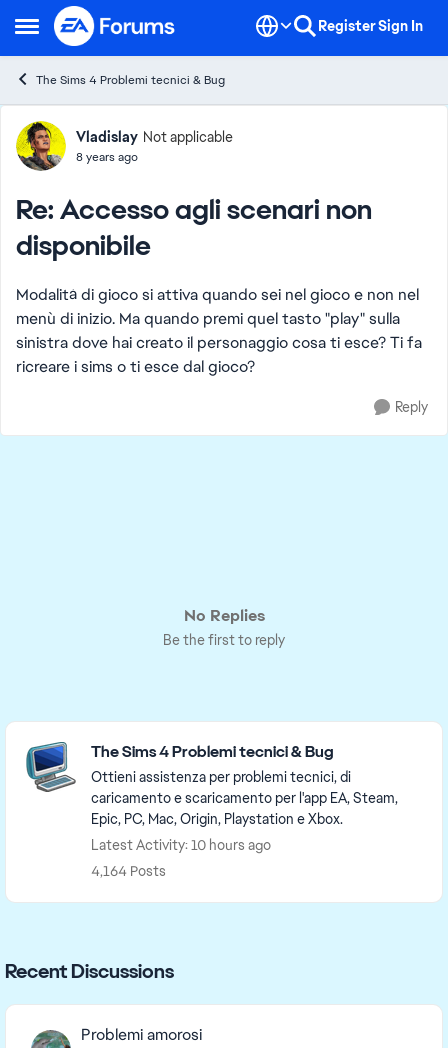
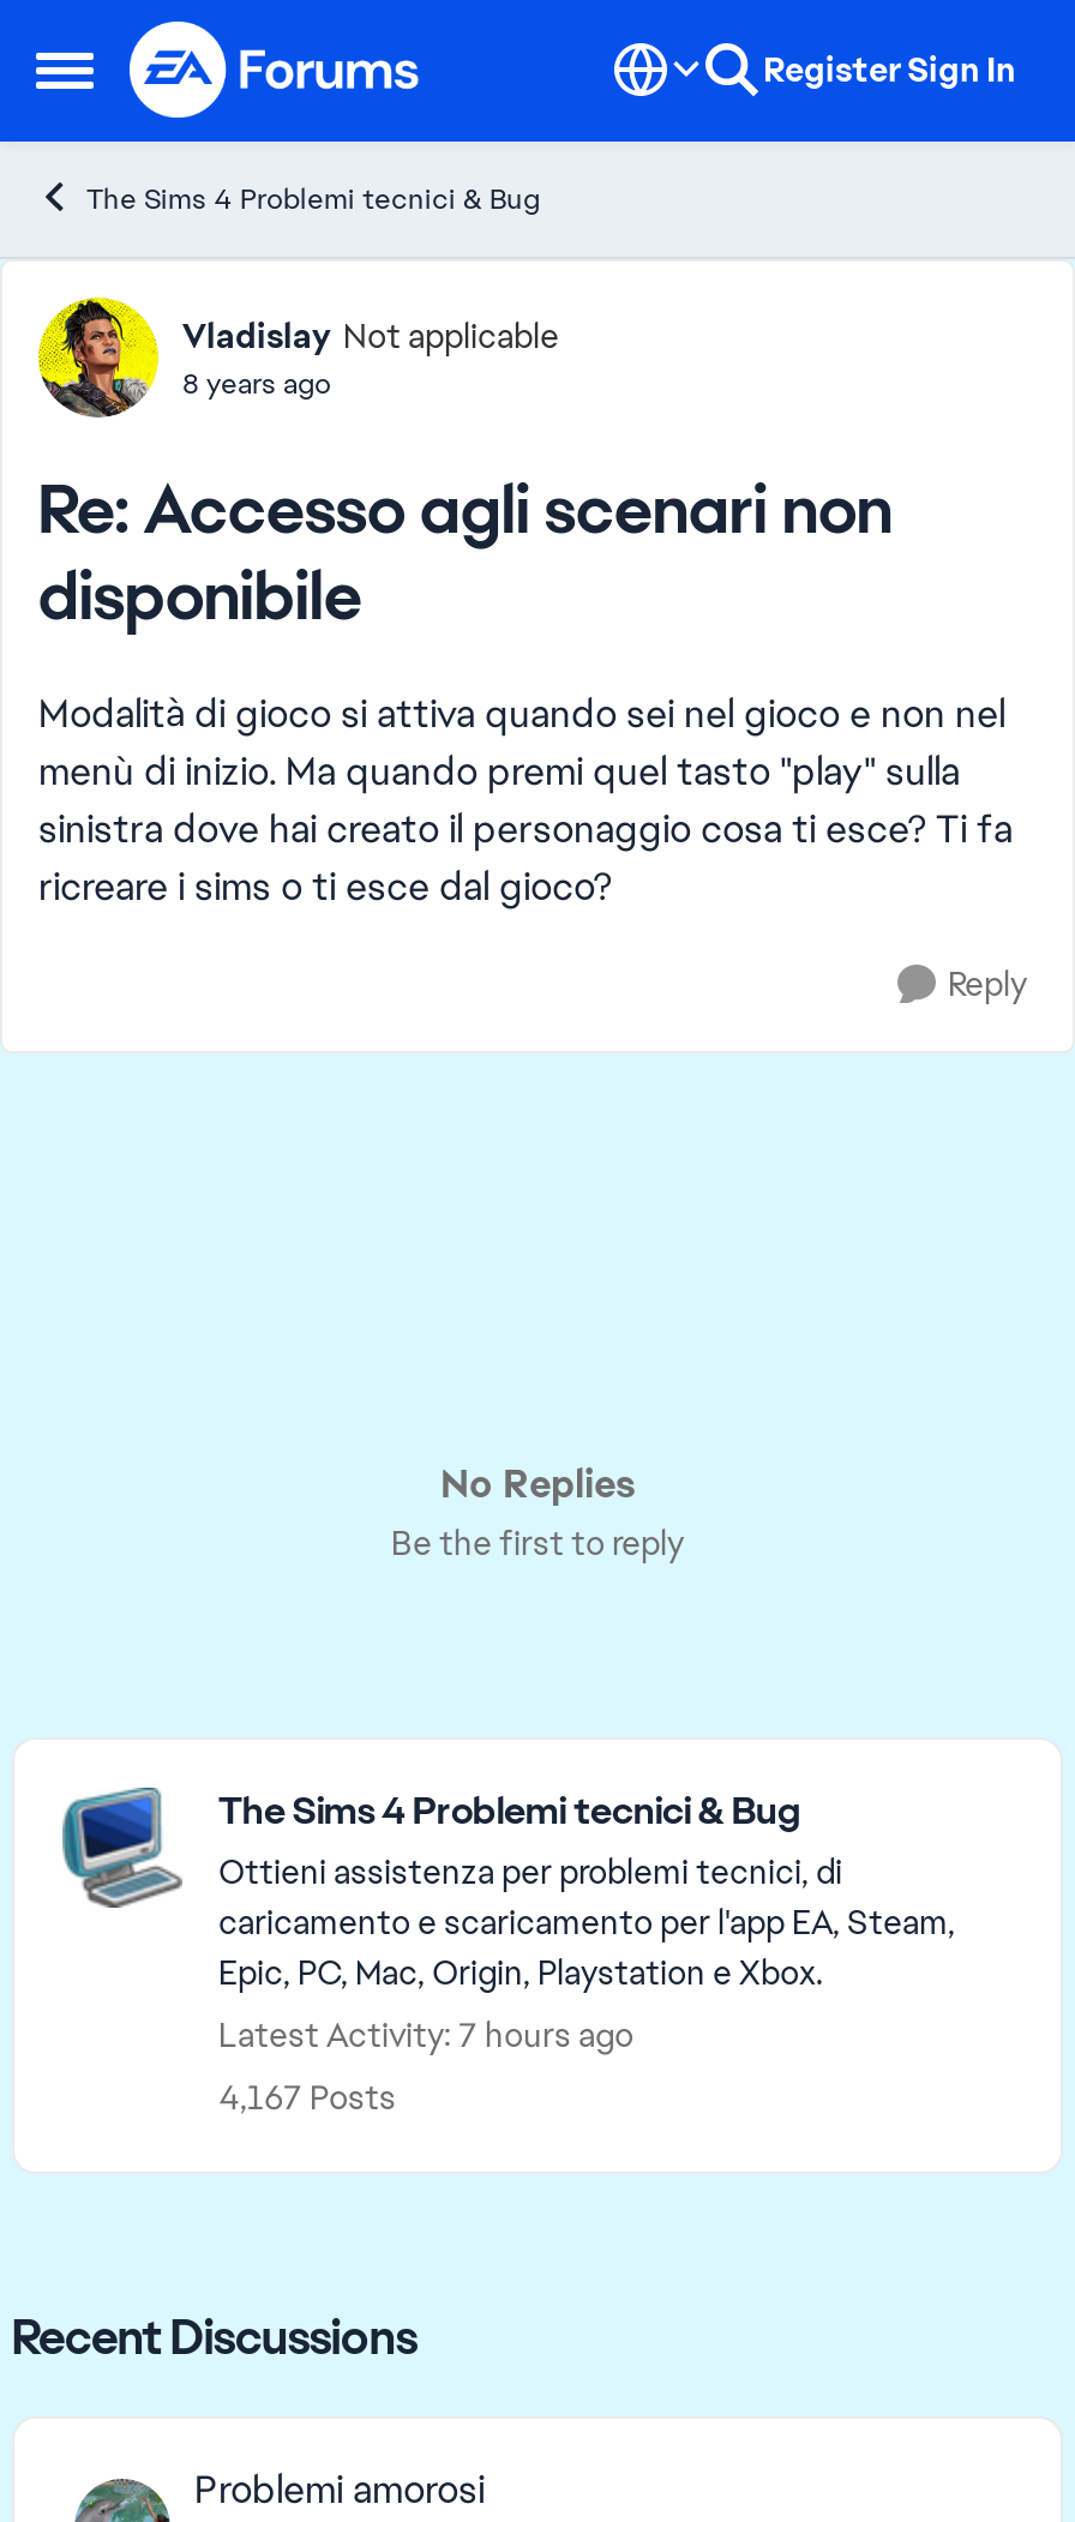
[91,836,271,854] Latest Activity: 10 hours ago -> [218,2013,633,2056] Latest Activity: 7 hours ago
[91,862,166,880] 4,164 Posts -> [218,2076,396,2119] 4,167 Posts

